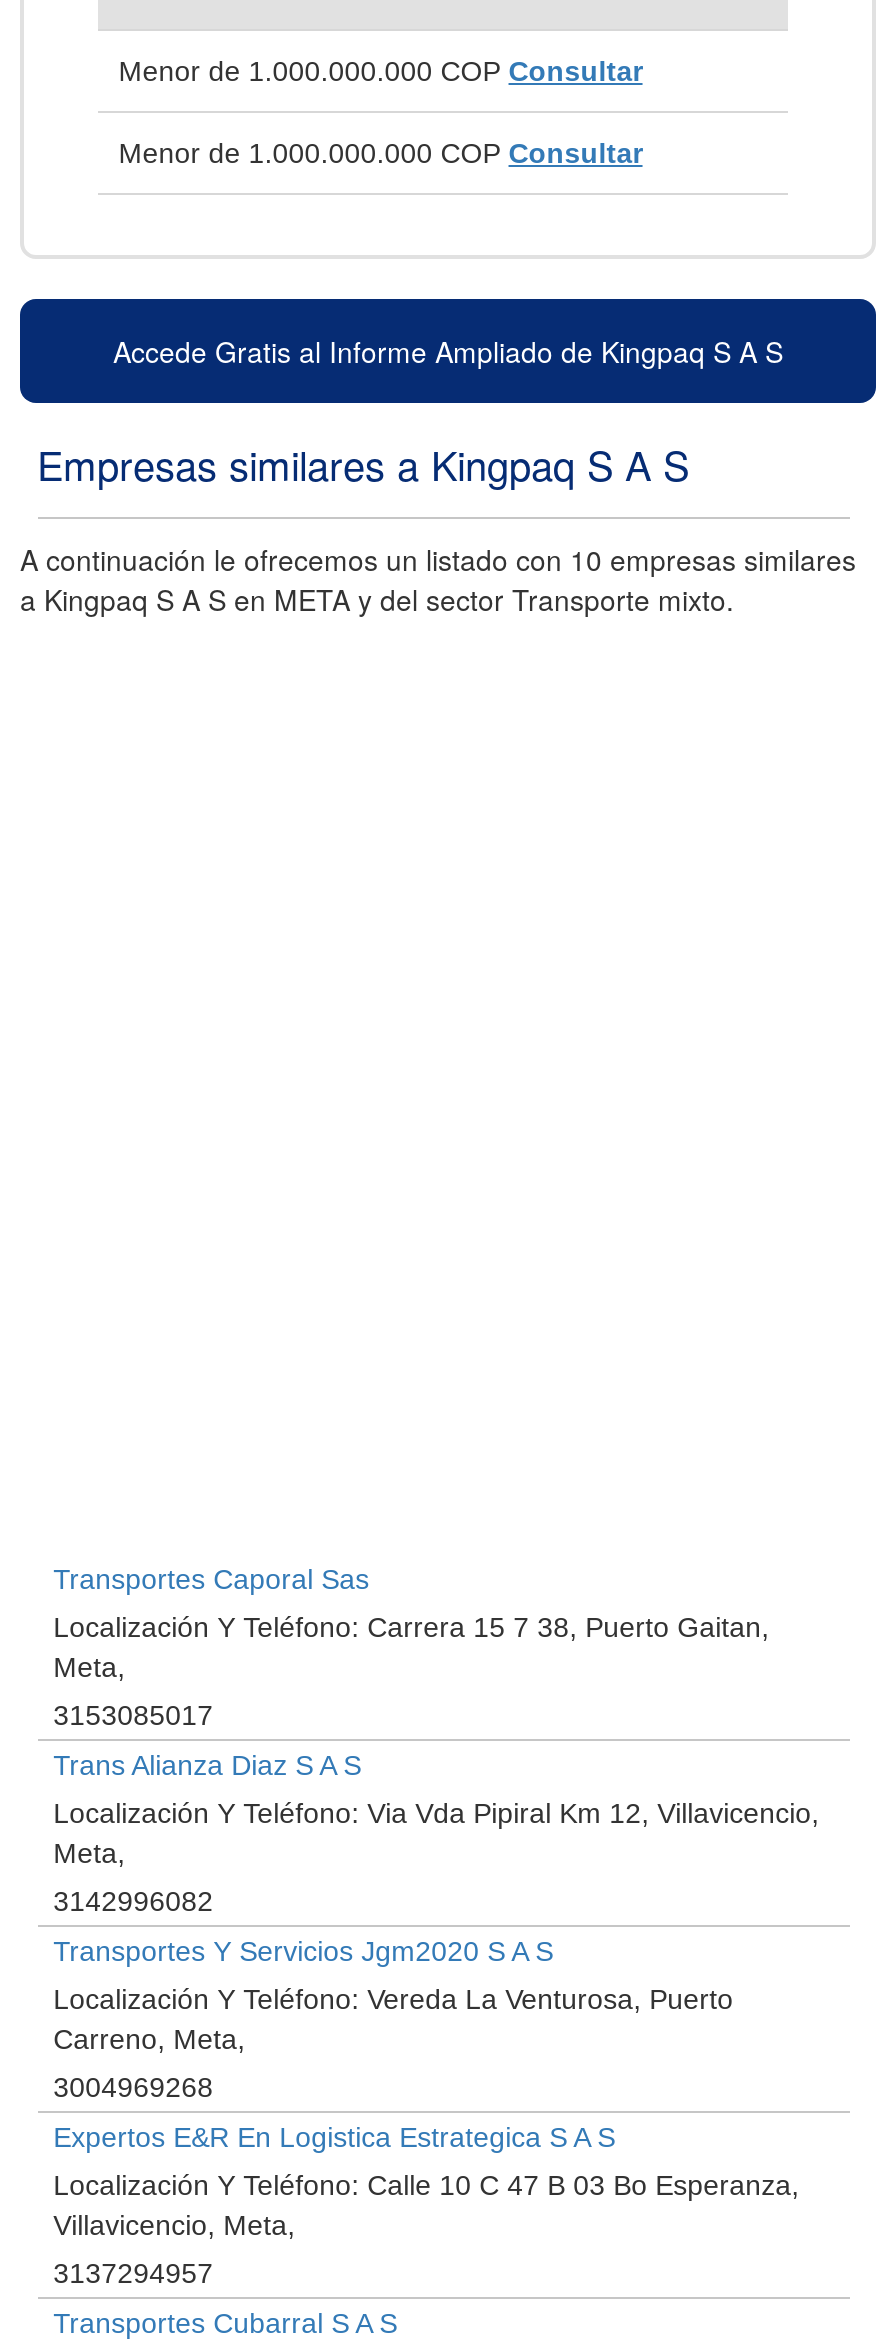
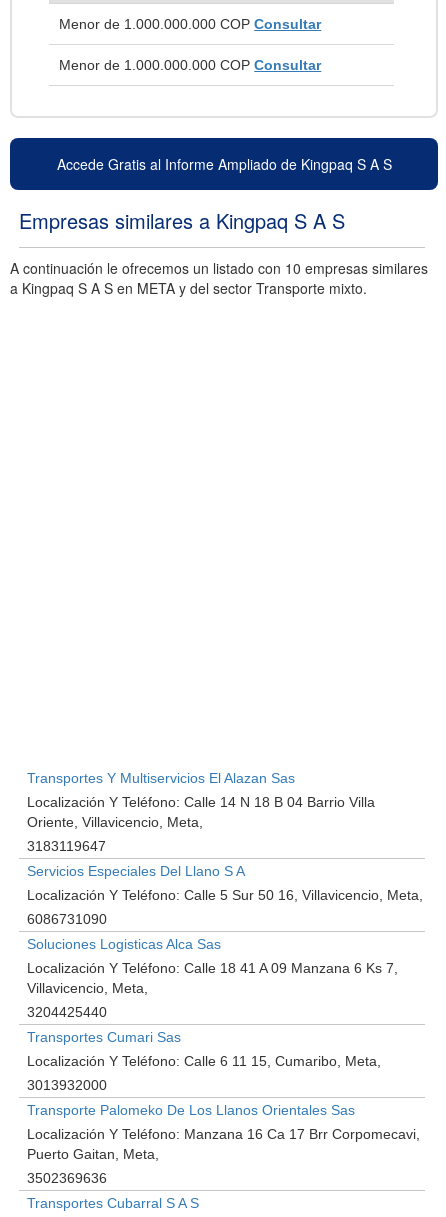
[53,1563,819,2201] Transportes Caporal Sas | Localización Y Teléfono: Carrera 15 7 38, Puerto Gaitan, | Meta | 3153085017 | Trans Alianza Diaz S A S | Localización Y Teléfono: Via Vda Pipiral Km 12, Villavicencio, | Meta | 3142996082 | Transportes Y Servicios Jgm2020 S A S | Localización Y Teléfono: Vereda La Venturosa, Puerto | Carreno, Meta | 3004969268 | Expertos E&r En Logistica Estrategica S A S | Localización Y Teléfono: Calle 10 C 47 B 03 Bo Esperanza, -> [27,770,419,976] Transportes Y Multiservicios El Alazan Sas | Localización Y Teléfono: Calle 14 N 18 B 04 Barrio Villa | Oriente, Villavicencio, Meta | 3183119647 | Servicios Especiales Del Llano S A | Localización Y Teléfono: Calle 5 Sur 50 16, Villavicencio, Meta | 6086731090 | Soluciones Logisticas Alca Sas | Localización Y Teléfono: Calle 18 41 A 09 Manzana 6 Ks 7,
moved [53,2209,287,2241] -> [27,980,144,996]: Villavicencio, Meta
[53,2257,213,2289] 3137294957 -> [27,1004,420,1186] 3204425440 | Transportes Cumari Sas | Localización Y Teléfono: Calle 6 11 15, Cumaribo, Meta | 3013932000 | Transporte Palomeko De Los Llanos Orientales Sas | Localización Y Teléfono: Manzana 16 Ca 17 Brr Corpomecavi, | Puerto Gaitan, Meta | 3502369636

